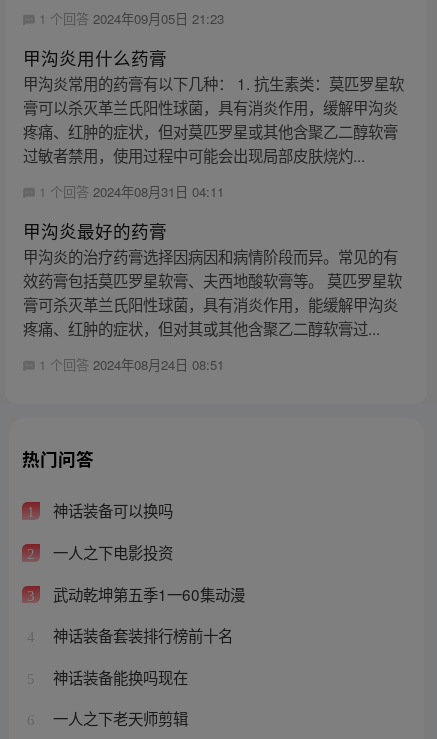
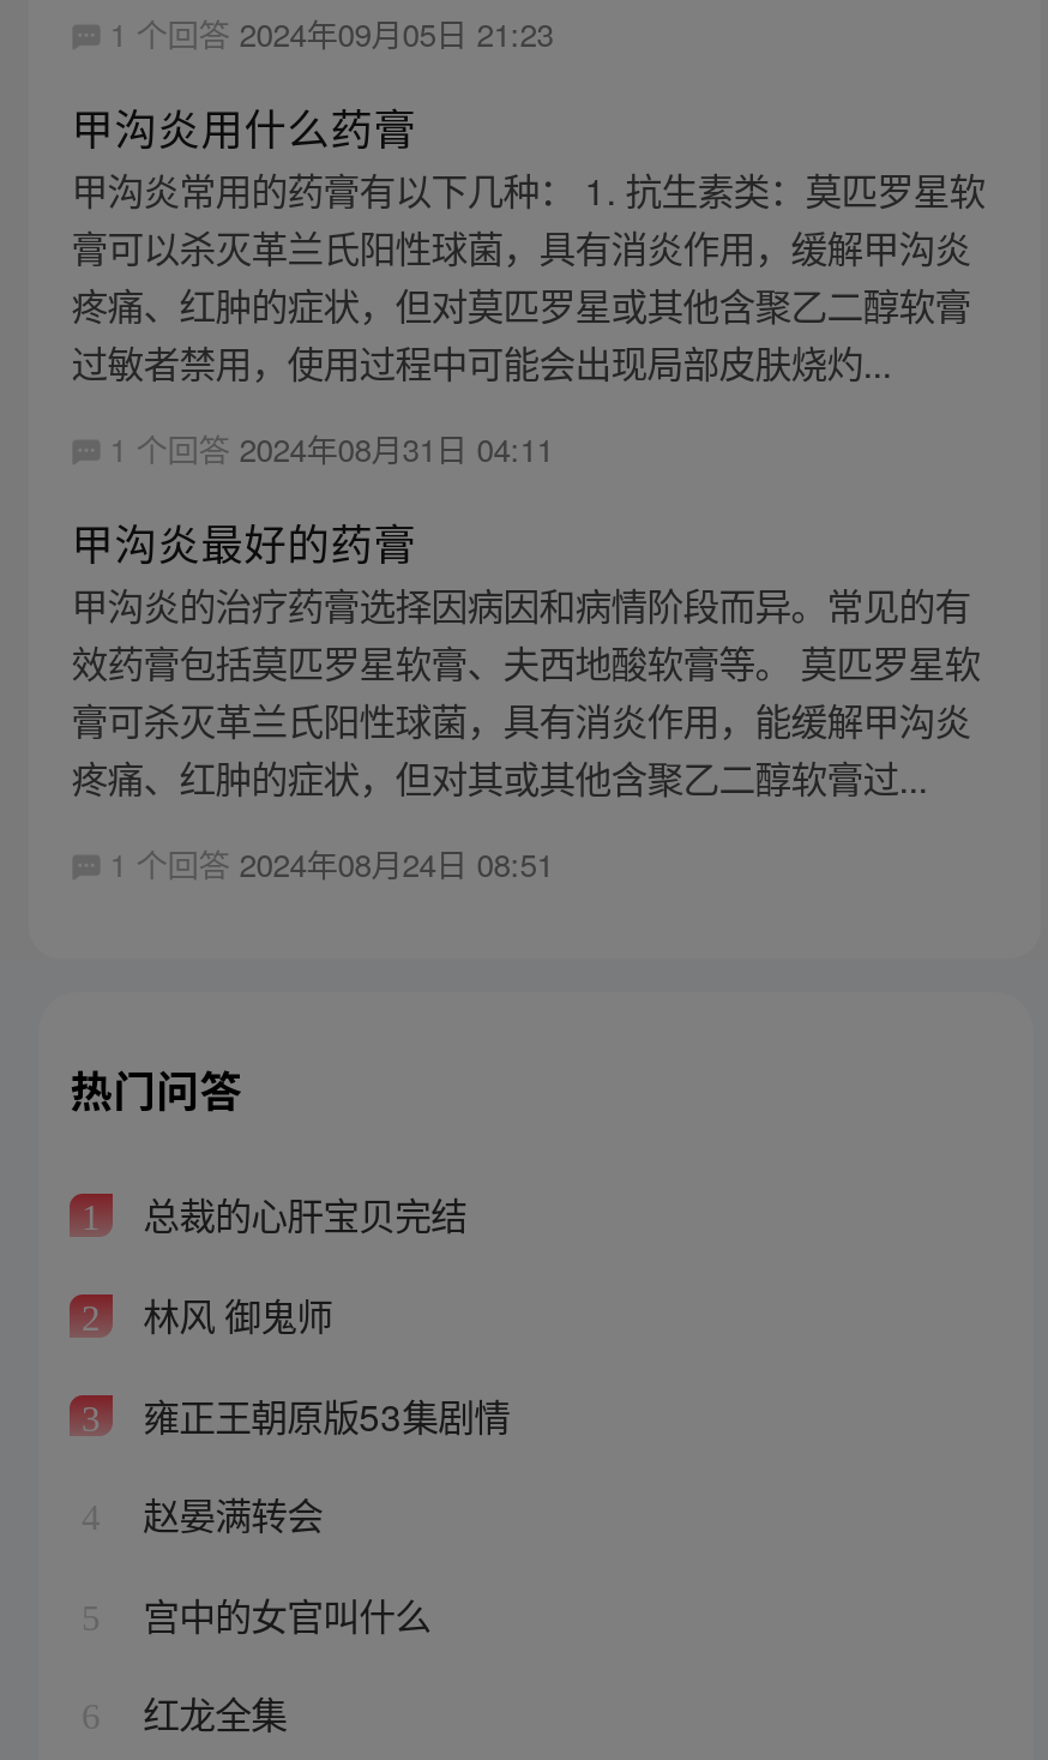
[49,499,173,521] 神话装备可以换吗 -> [133,1188,467,1241] 总裁的心肝宝贝完结
[49,541,173,563] 一人之下电影投资 -> [133,1288,332,1340] 林风 御鬼师
[49,583,245,605] 武动乾坤第五季1一60集动漫 -> [133,1387,510,1440] 雍正王朝原版53集剧情
[49,624,233,646] 神话装备套装排行榜前十名 -> [133,1487,323,1540] 赵晏满转会
[49,666,188,688] 神话装备能换吗现在 -> [133,1587,431,1640] 宫中的女官叫什么
[49,707,188,729] 一人之下老天师剪辑 -> [133,1687,287,1740] 红龙全集

